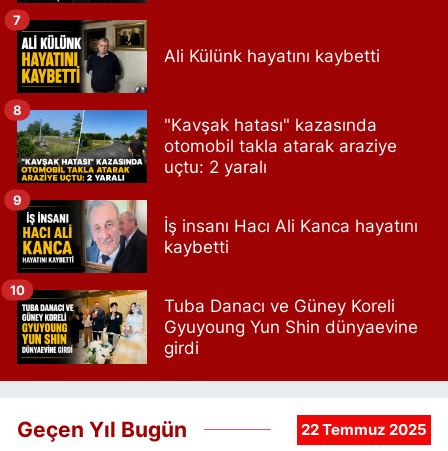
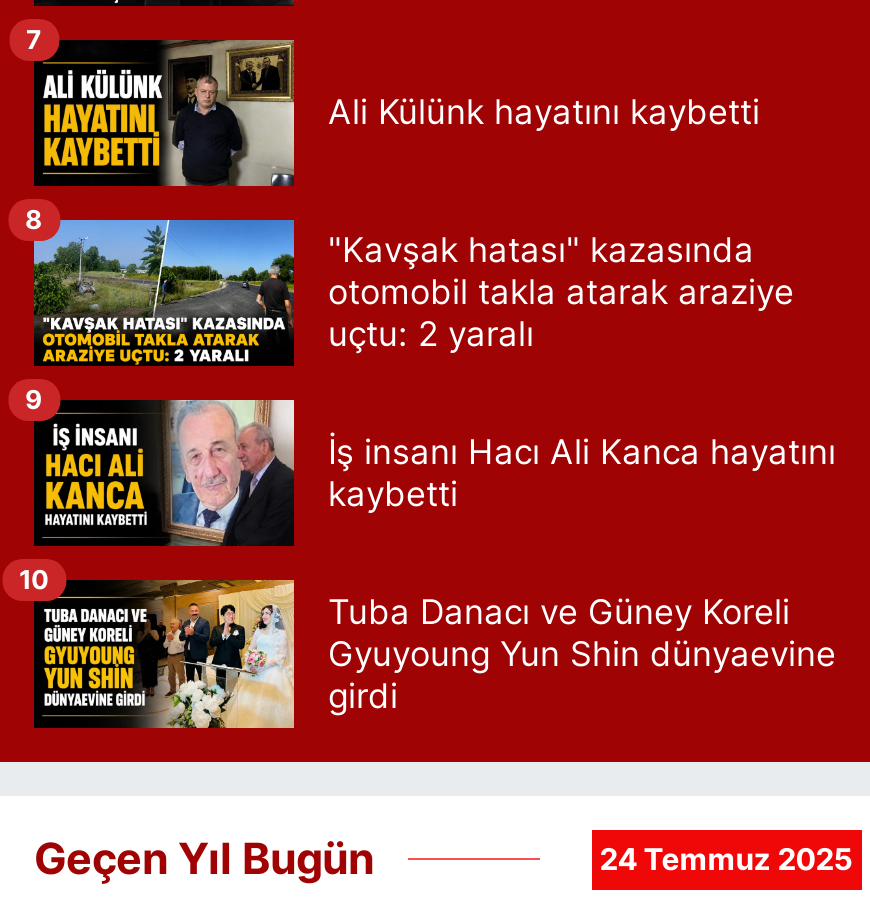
[301,421,427,439] 22 Temmuz 2025 -> [600,842,854,878] 24 Temmuz 2025

